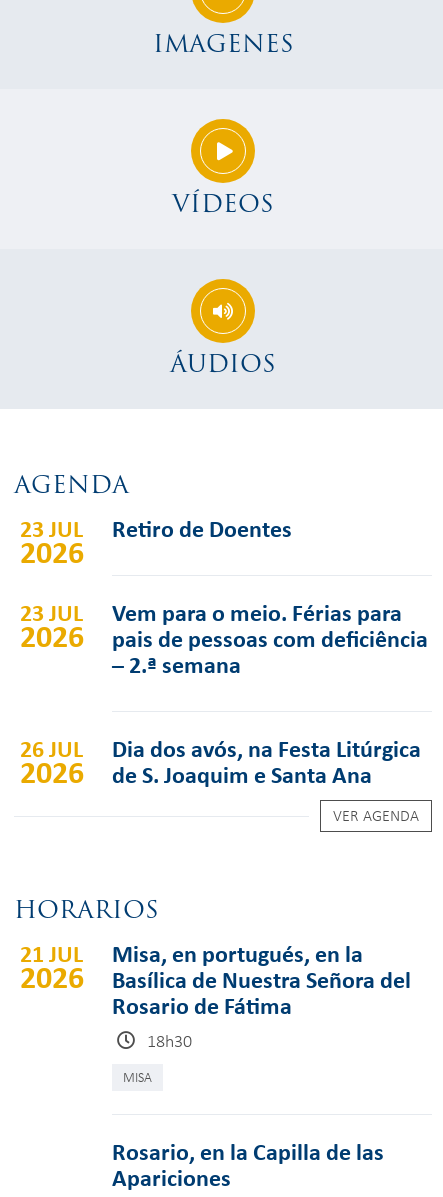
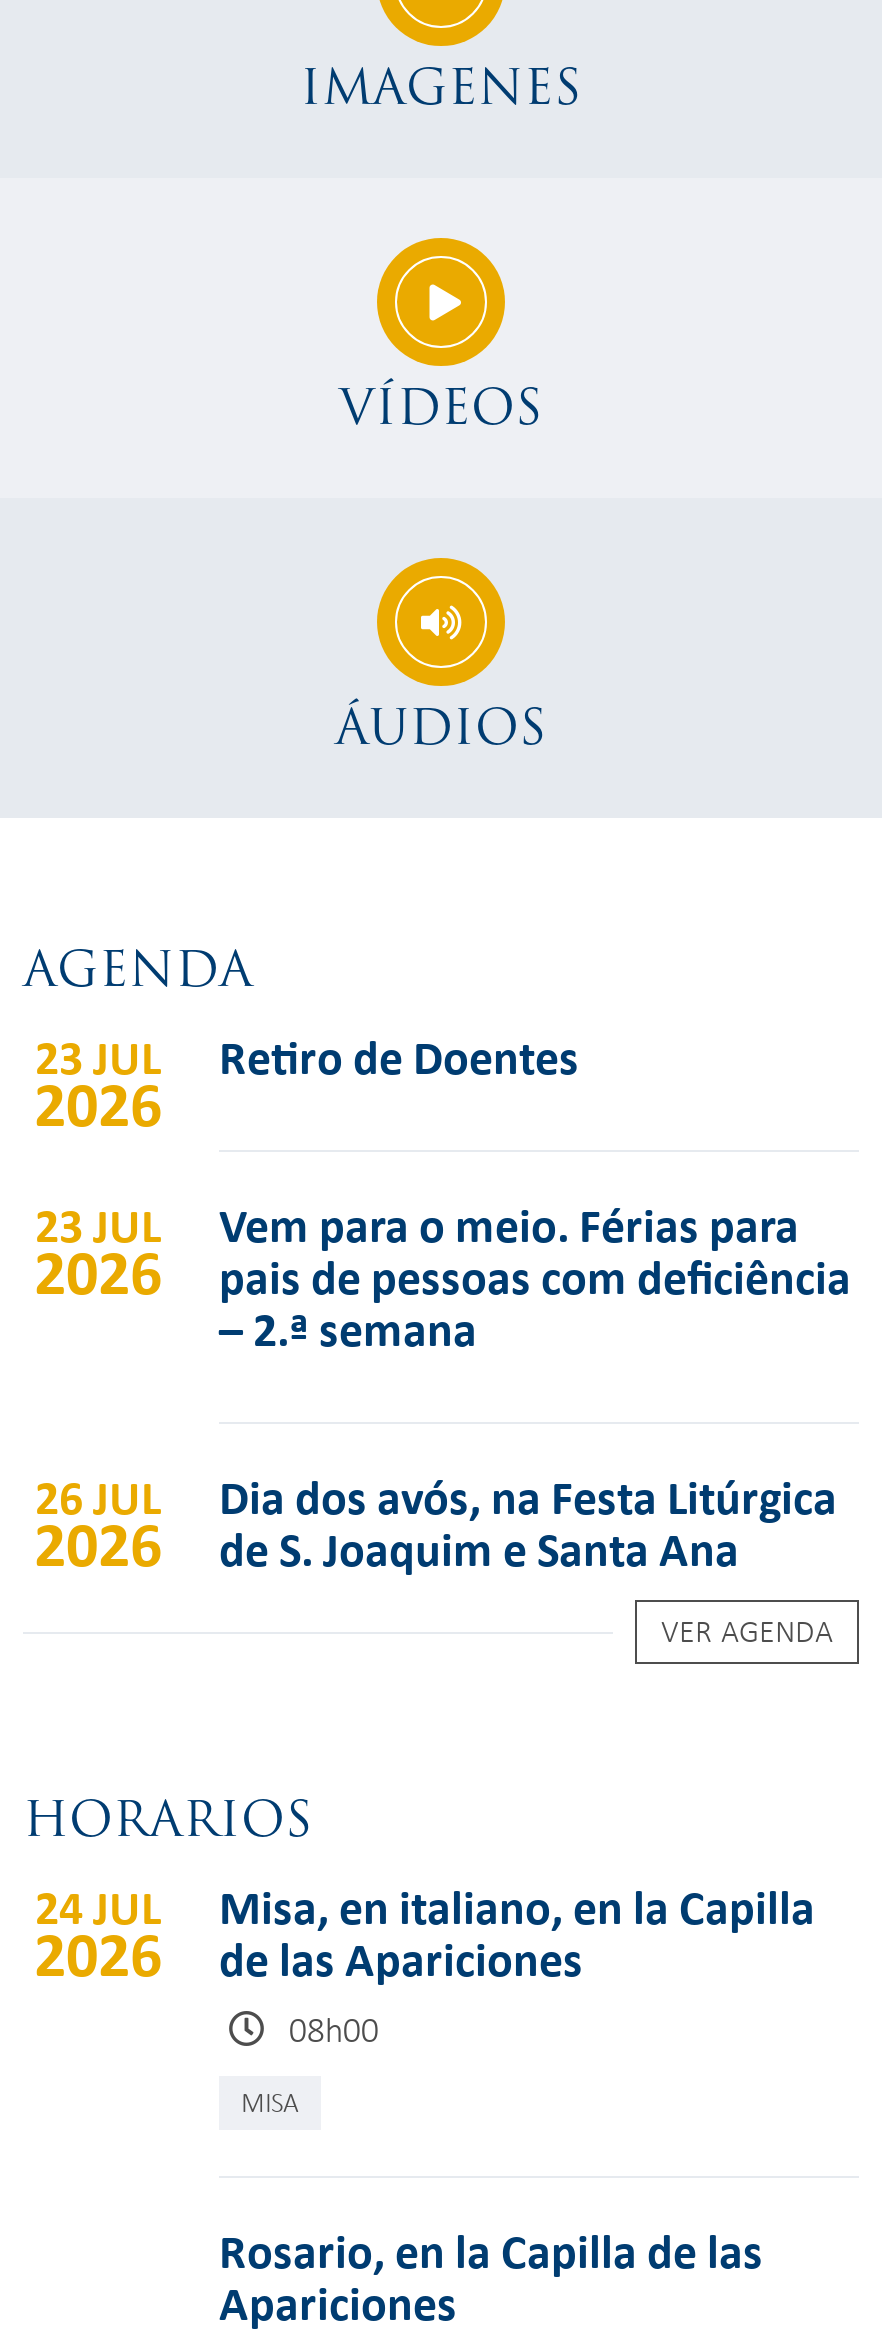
[20,937,83,969] 21 JUL -> [35,1874,161,1938] 24 JUL
[112,937,411,1052] Misa, en portugués, en la | Basílica de Nuestra Señora del | Rosario de Fátima | 18h30 -> [219,1874,815,2052] Misa, en italiano, en la Capilla | de las Apariciones | 08h00

